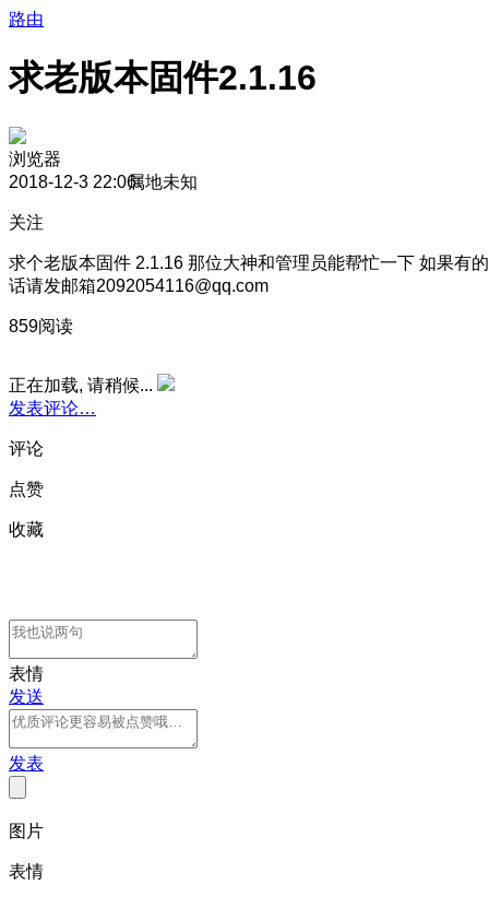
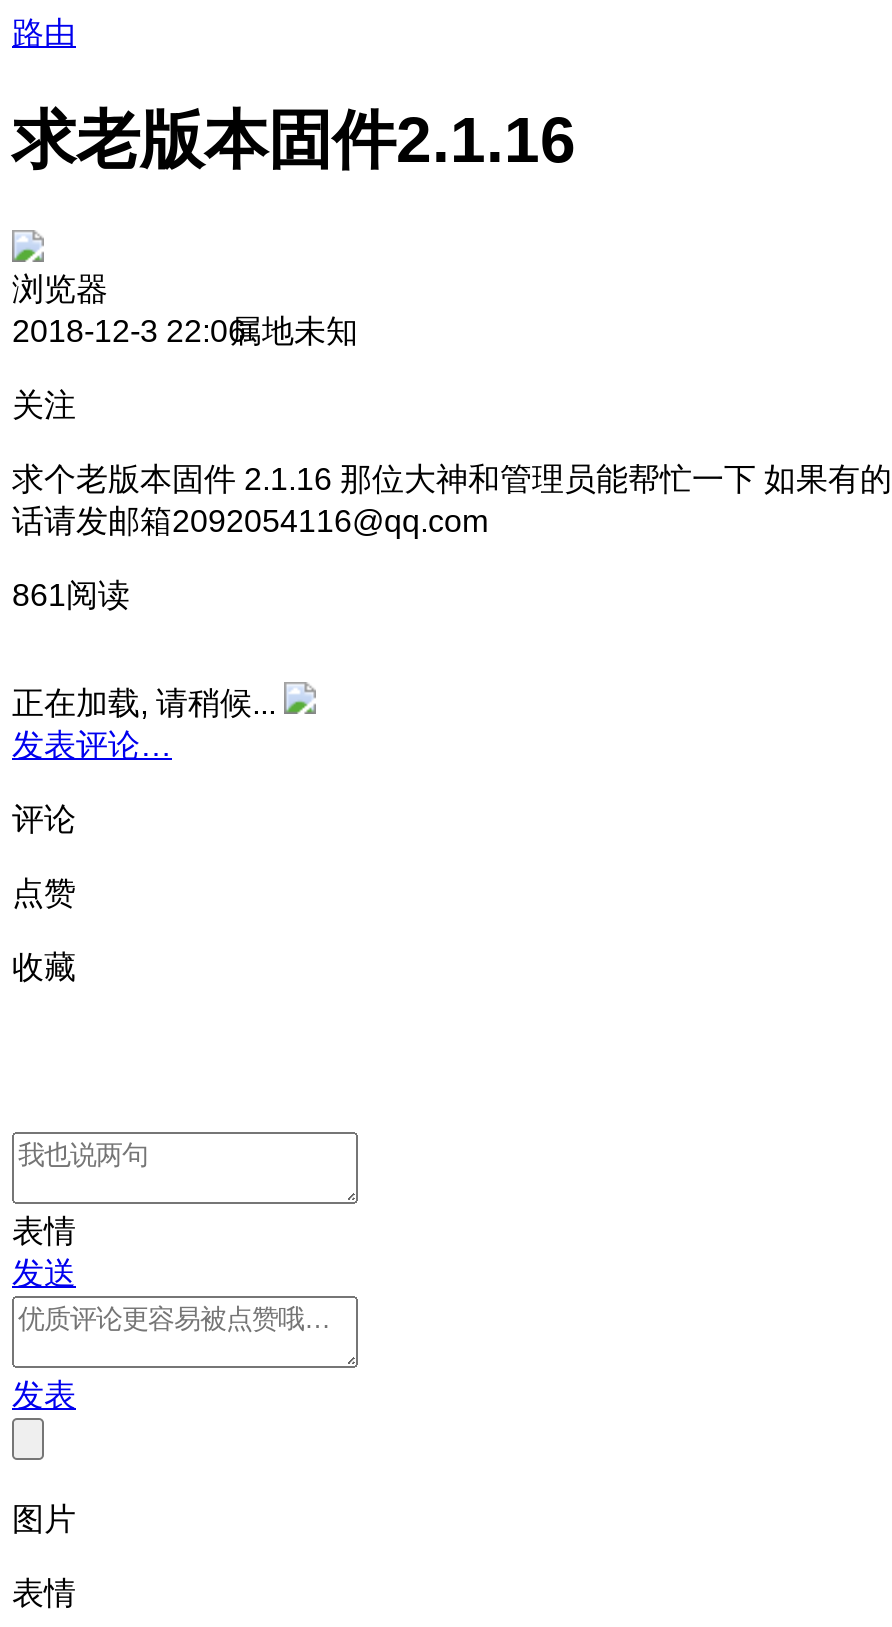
[9,317,73,335] 859阅读 -> [12,578,130,612] 861阅读

